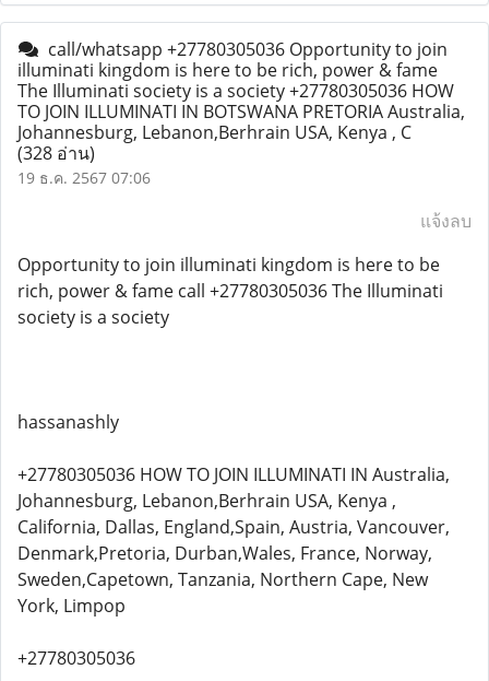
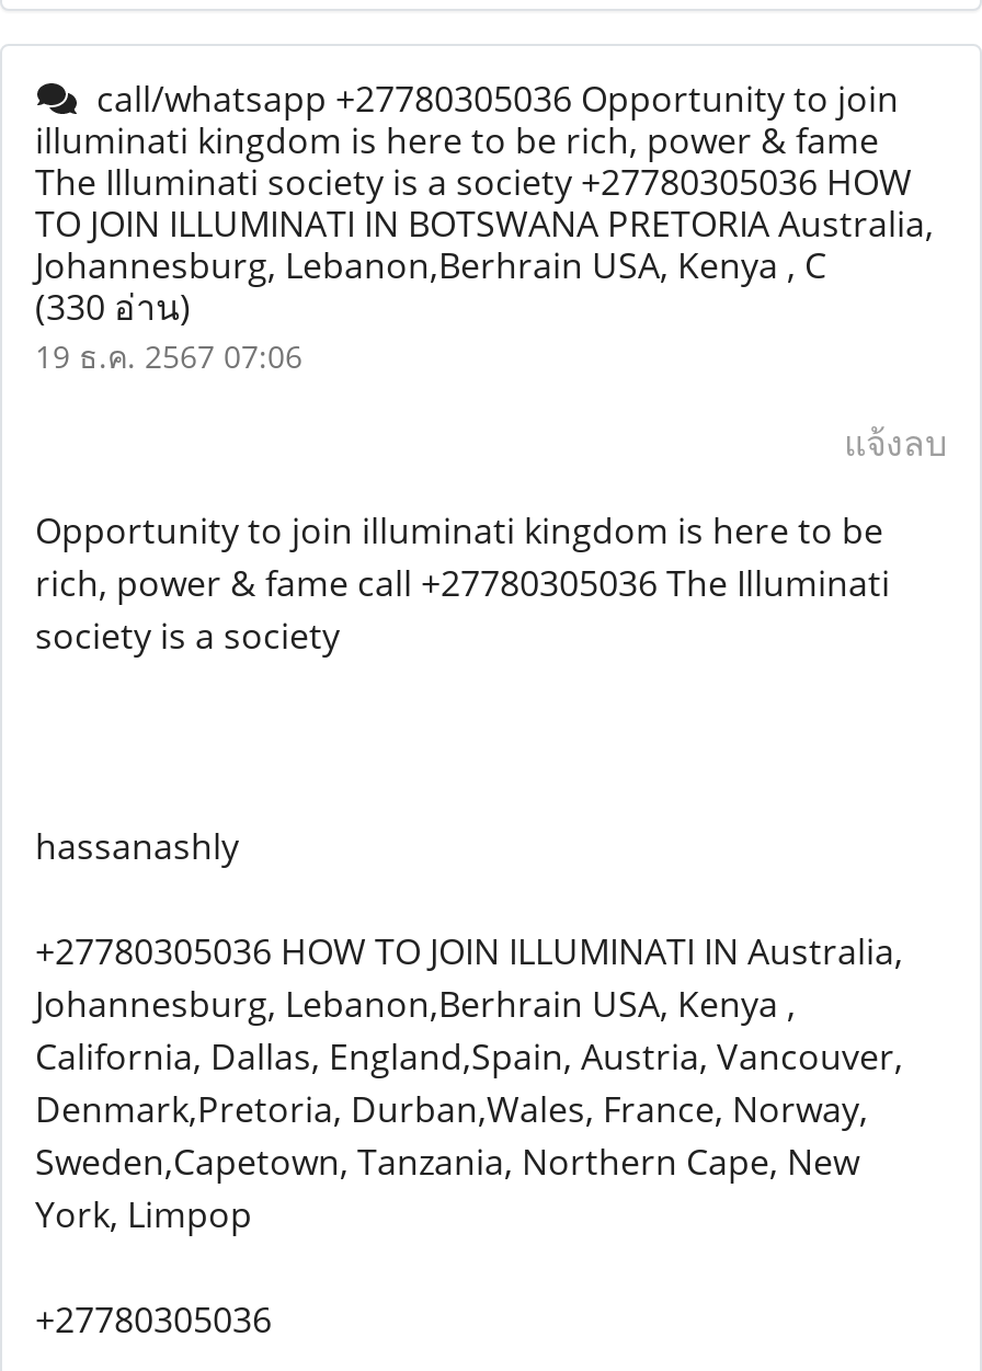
[17,141,95,165] (328 อ่าน) -> [35,283,191,331] (330 อ่าน)

